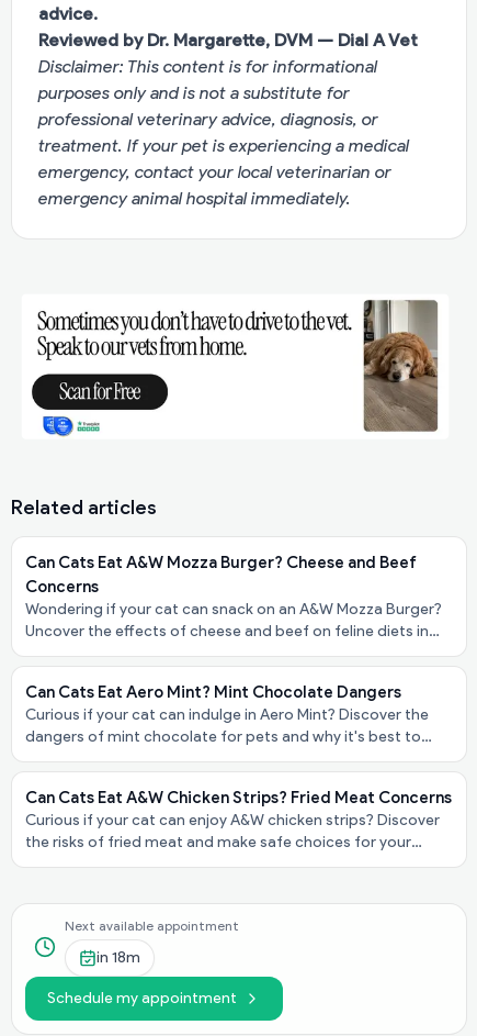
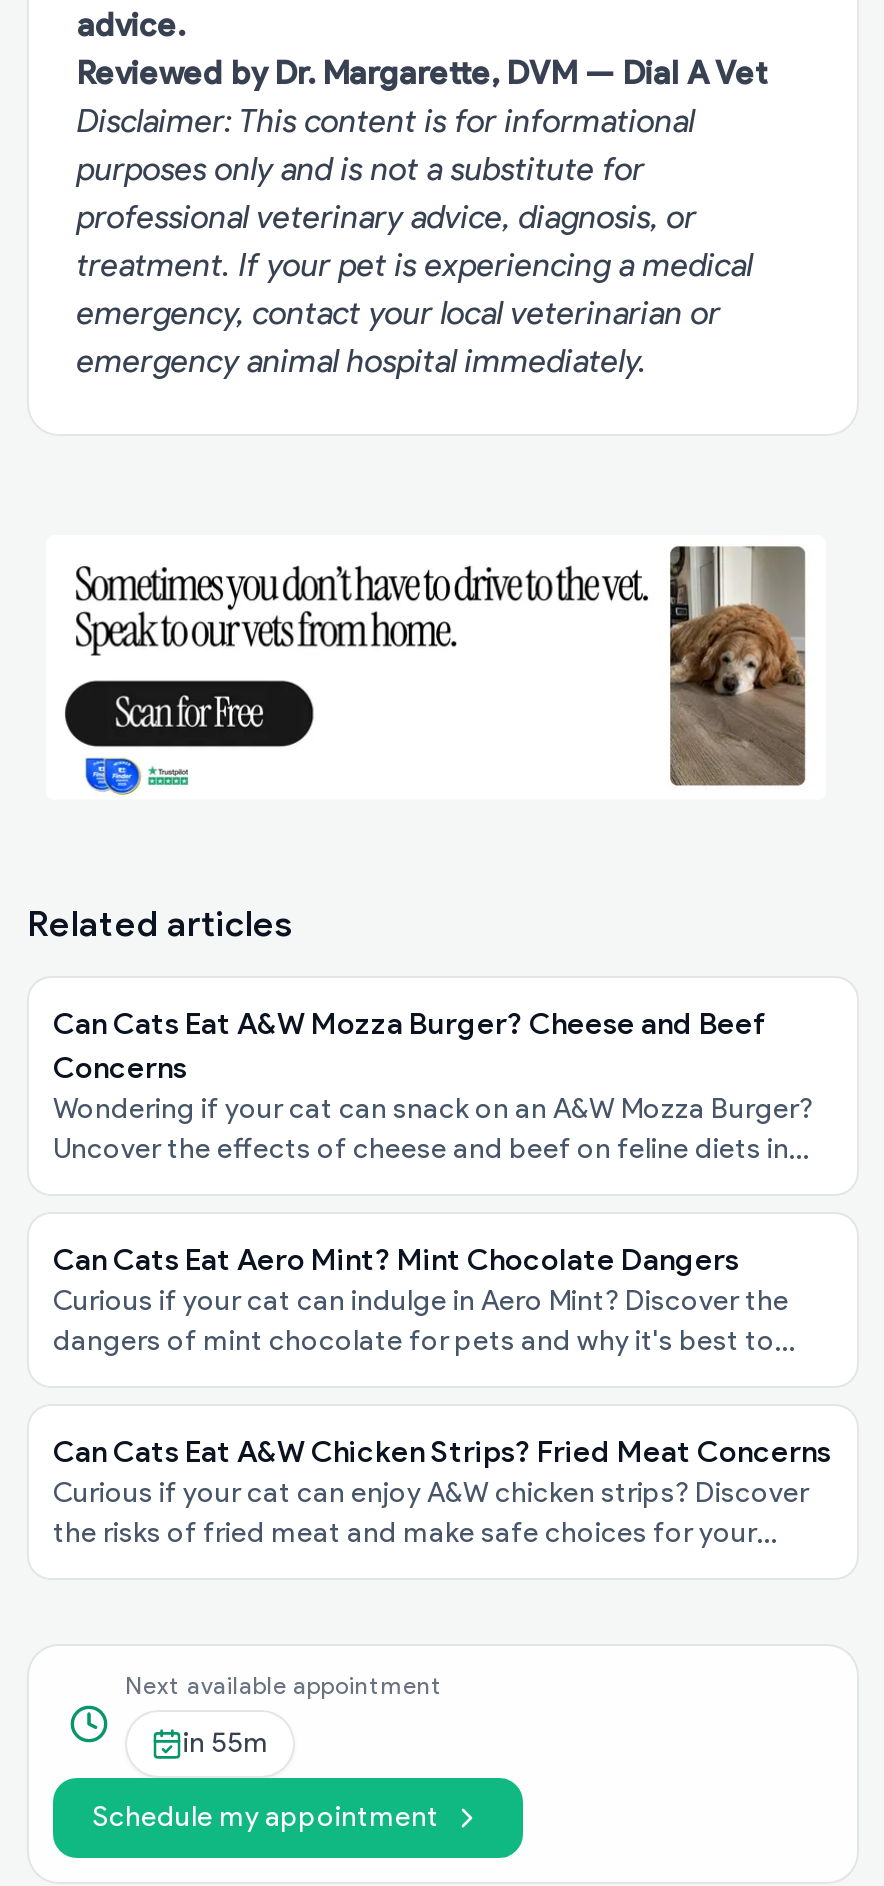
[96,949,140,967] in 18m -> [183,1727,269,1761] in 55m

